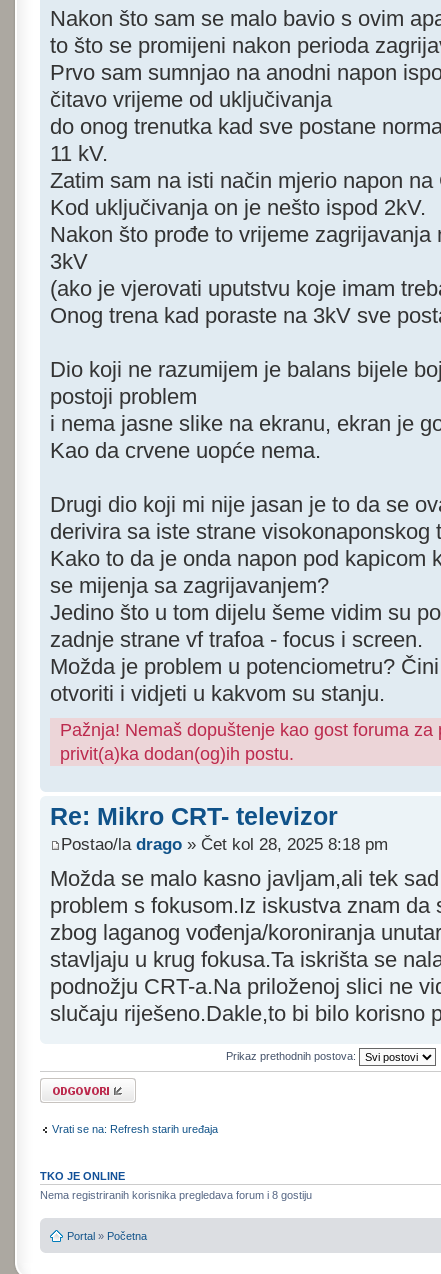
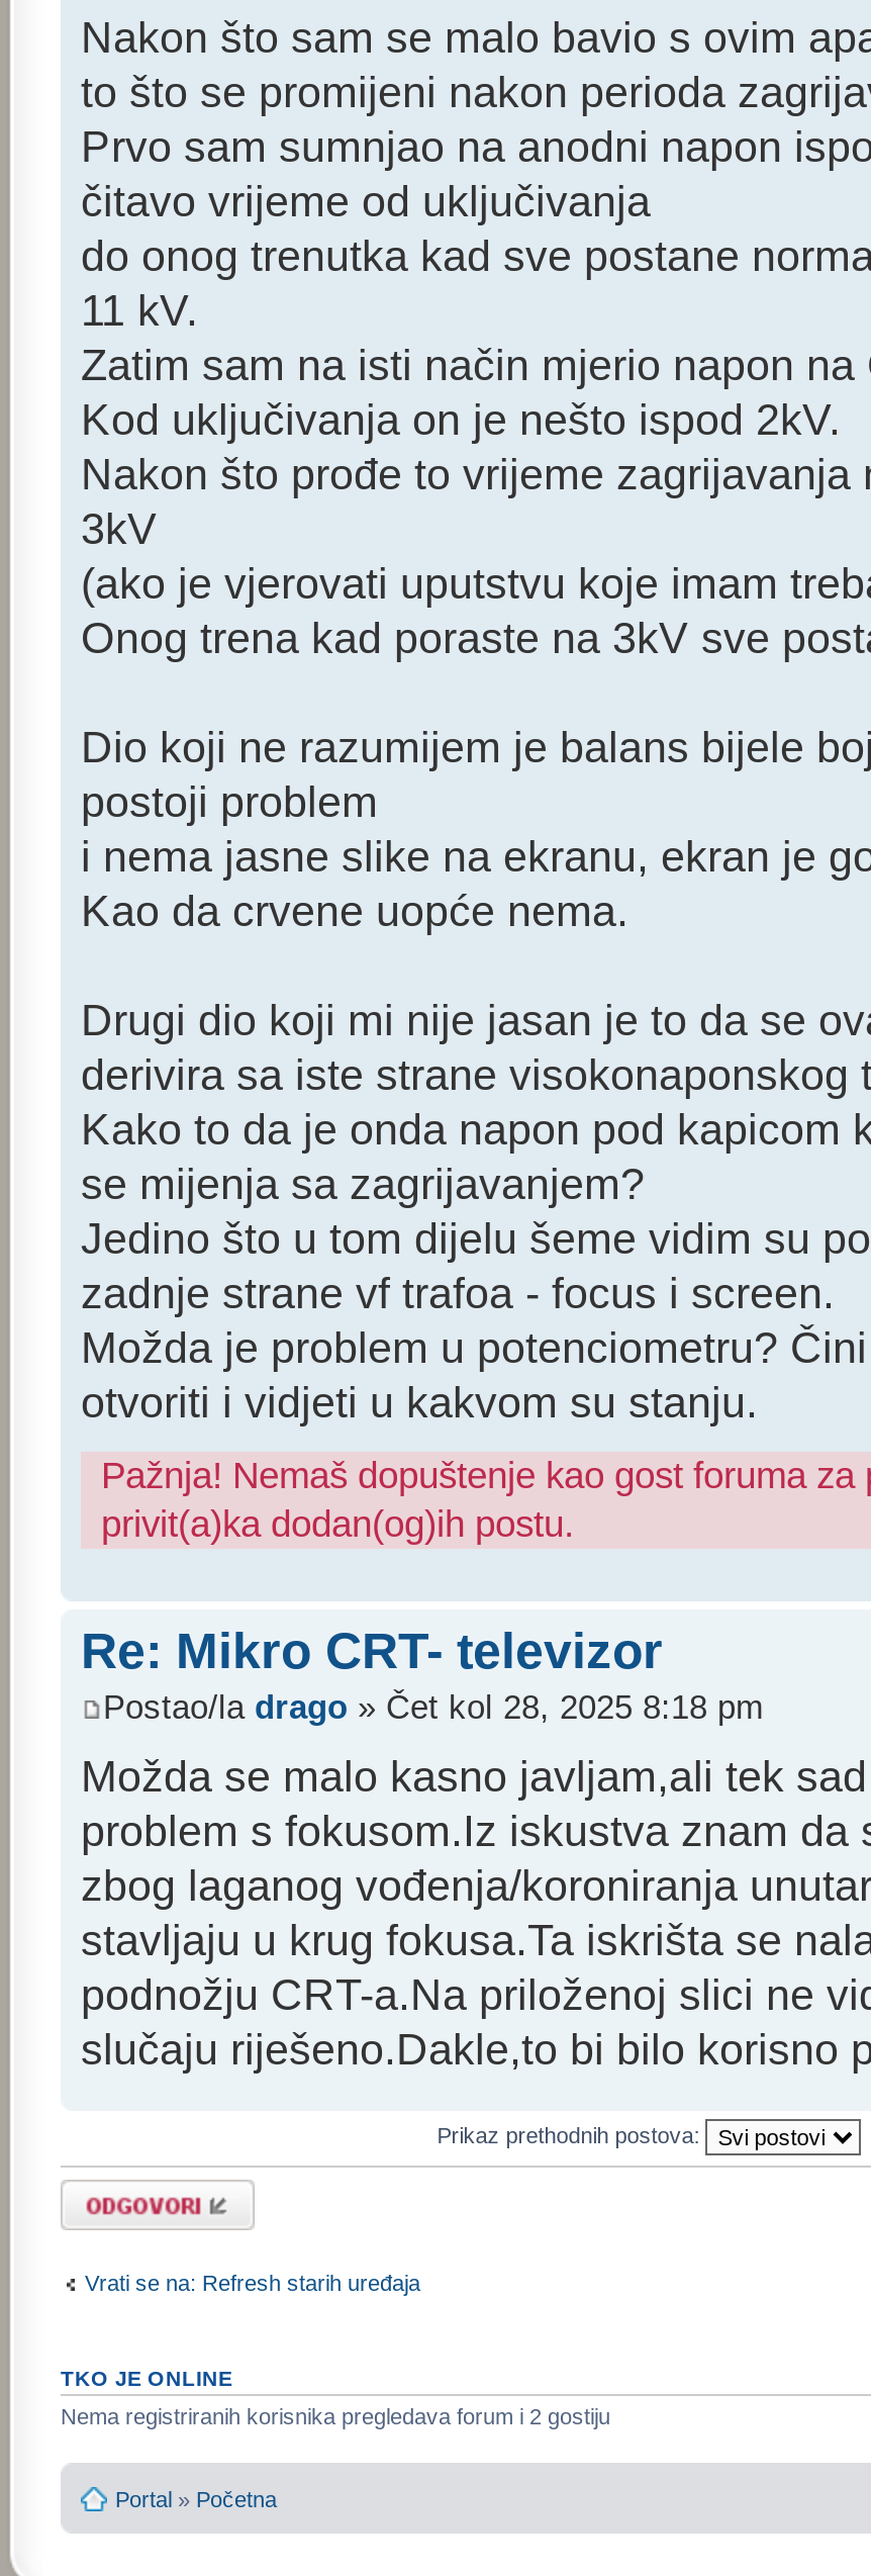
[40,1189,312,1201] Nema registriranih korisnika pregledava forum i 8 gostiju -> [61,2404,610,2428] Nema registriranih korisnika pregledava forum i 2 gostiju

